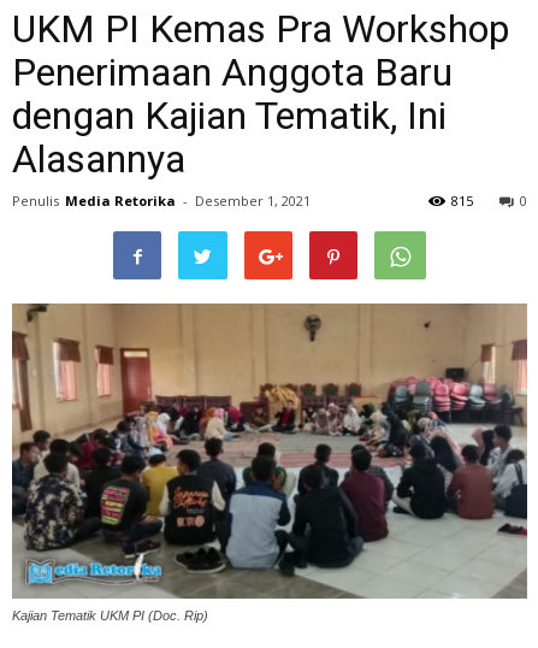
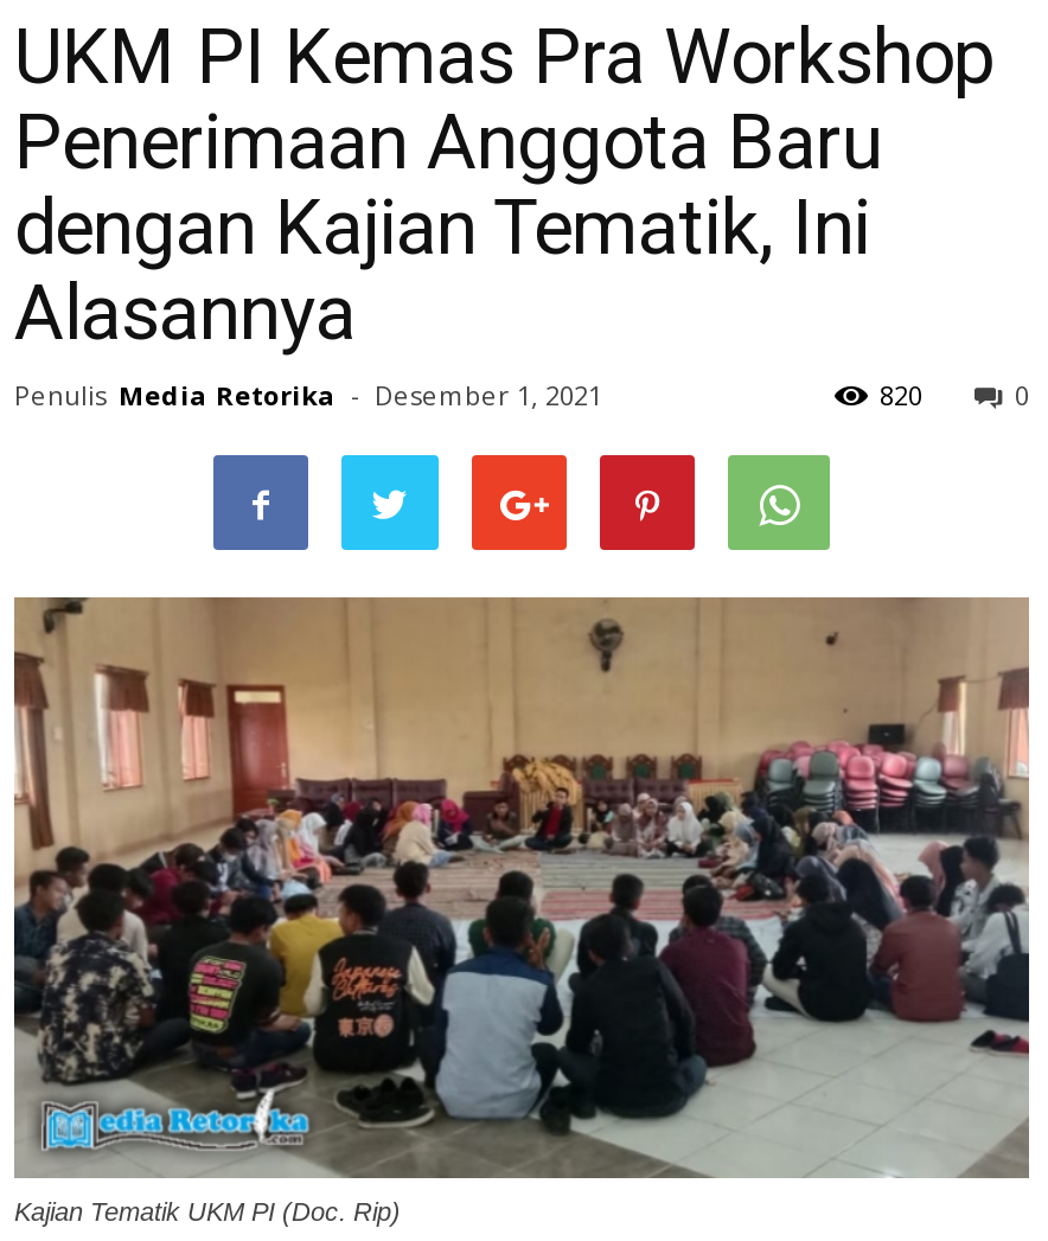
[451,192,473,210] 815 -> [880,377,922,412] 820

